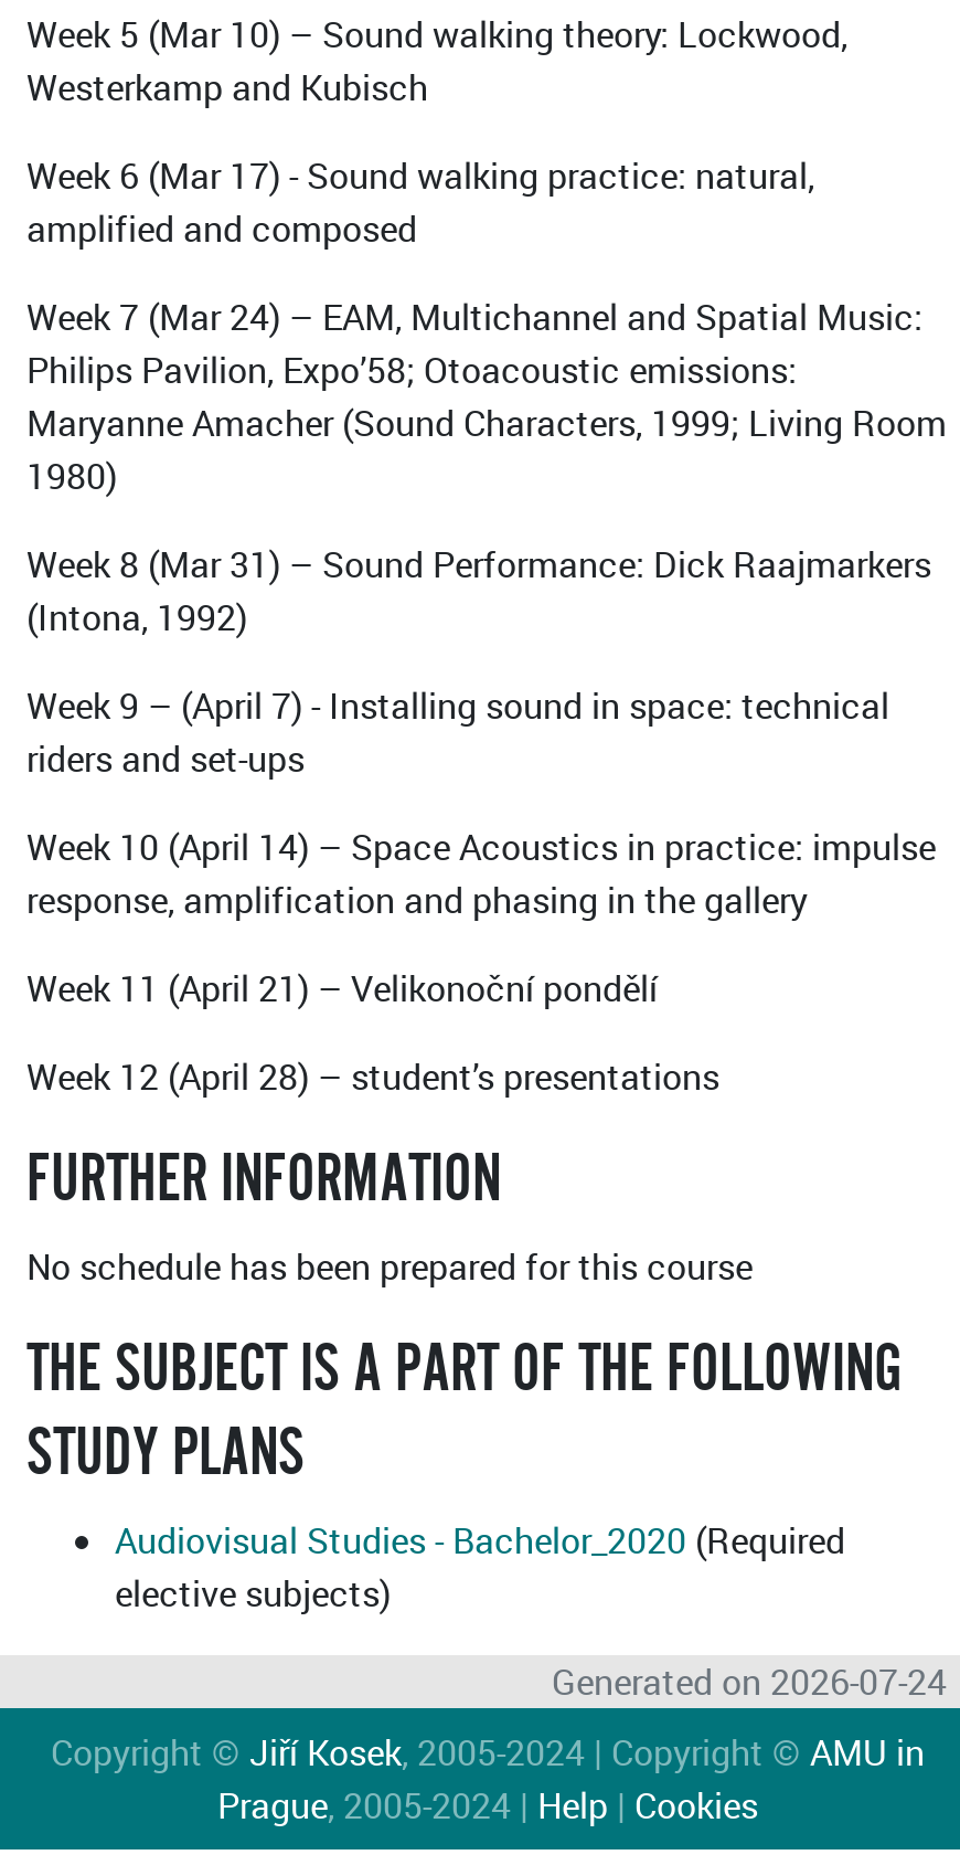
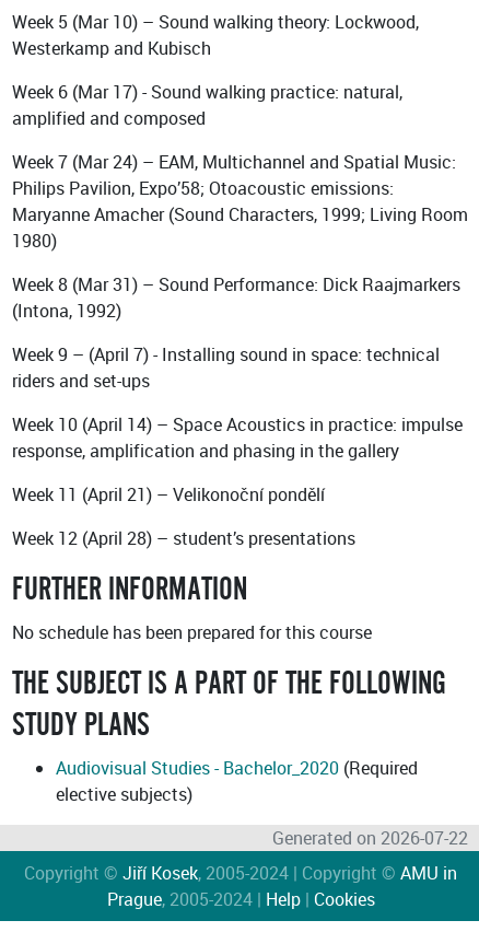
[552,1658,947,1707] Generated on 2026-07-24 -> [272,826,468,850] Generated on 2026-07-22

